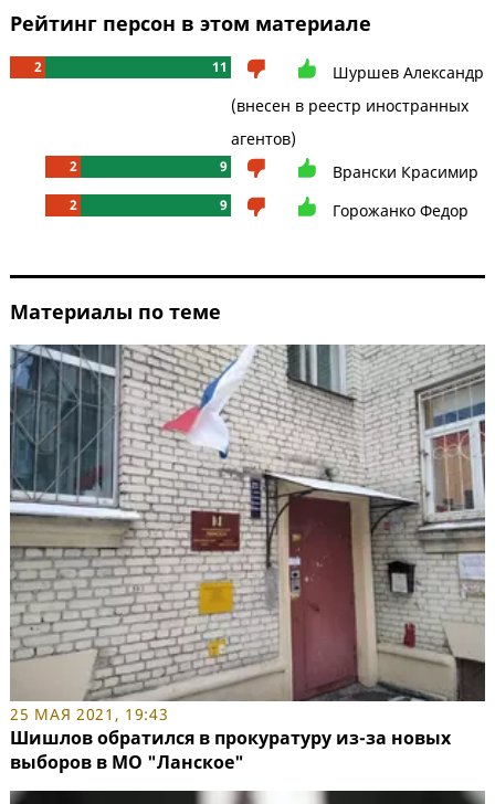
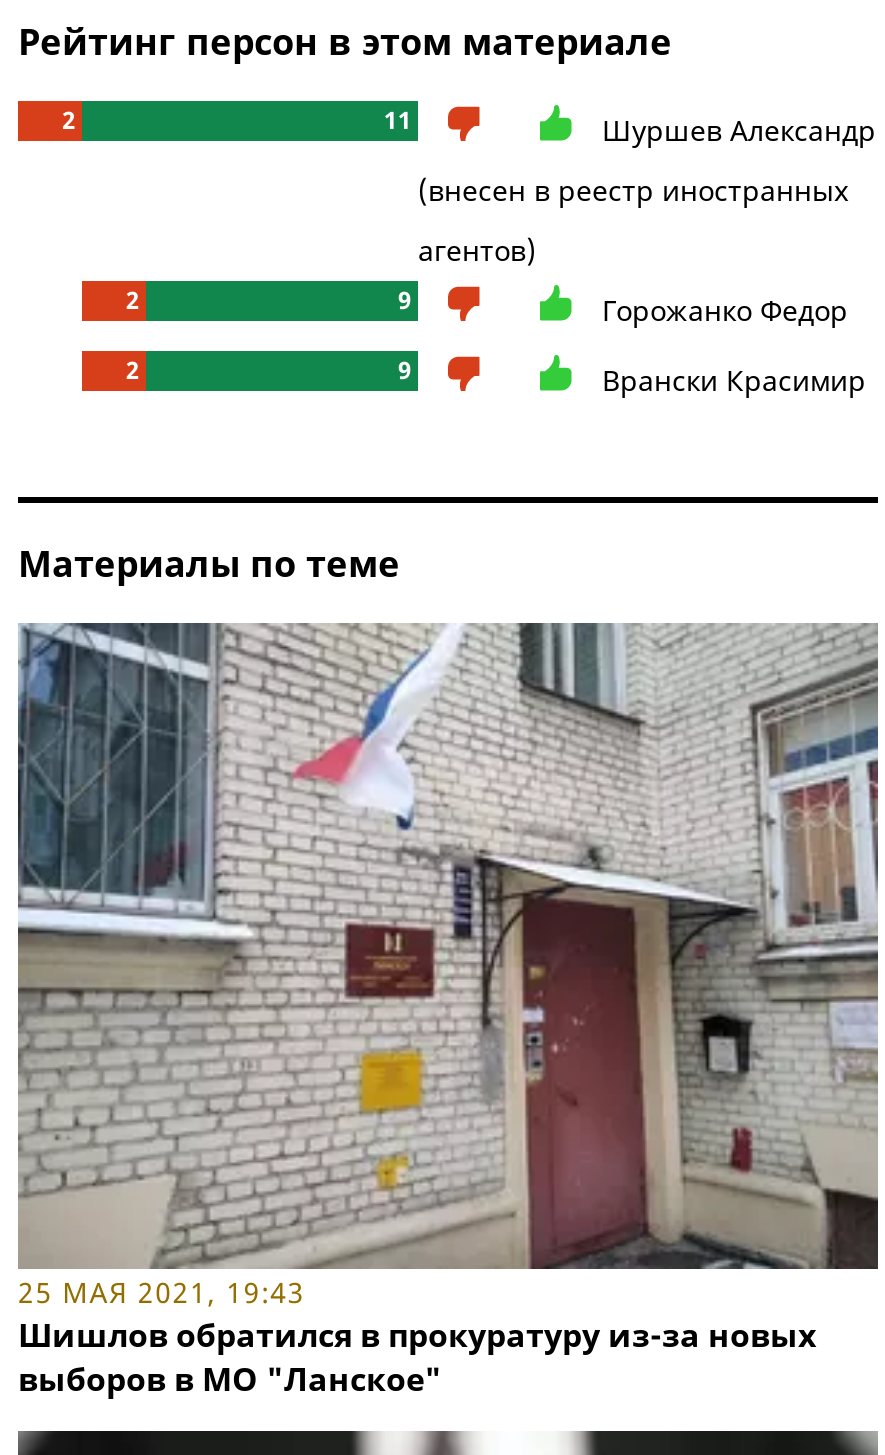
moved [333,161,478,182] -> [602,361,866,399]: Врански Красимир
moved [333,200,468,221] -> [602,291,848,329]: Горожанко Федор

